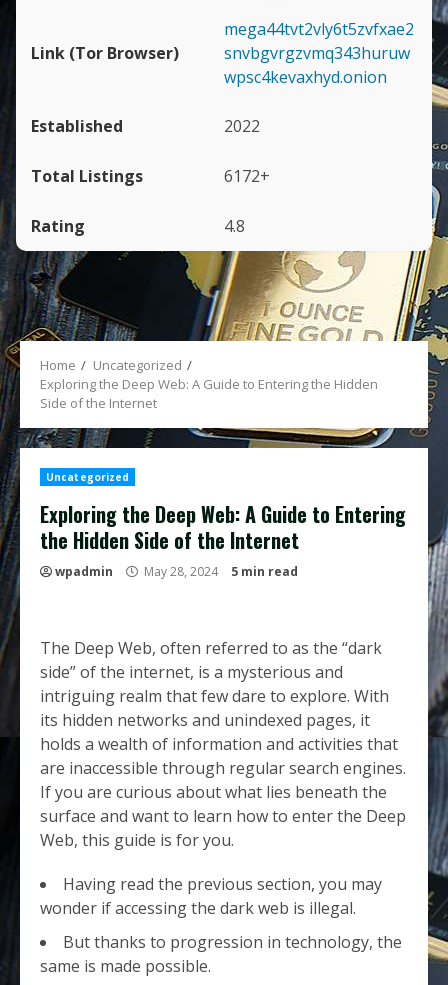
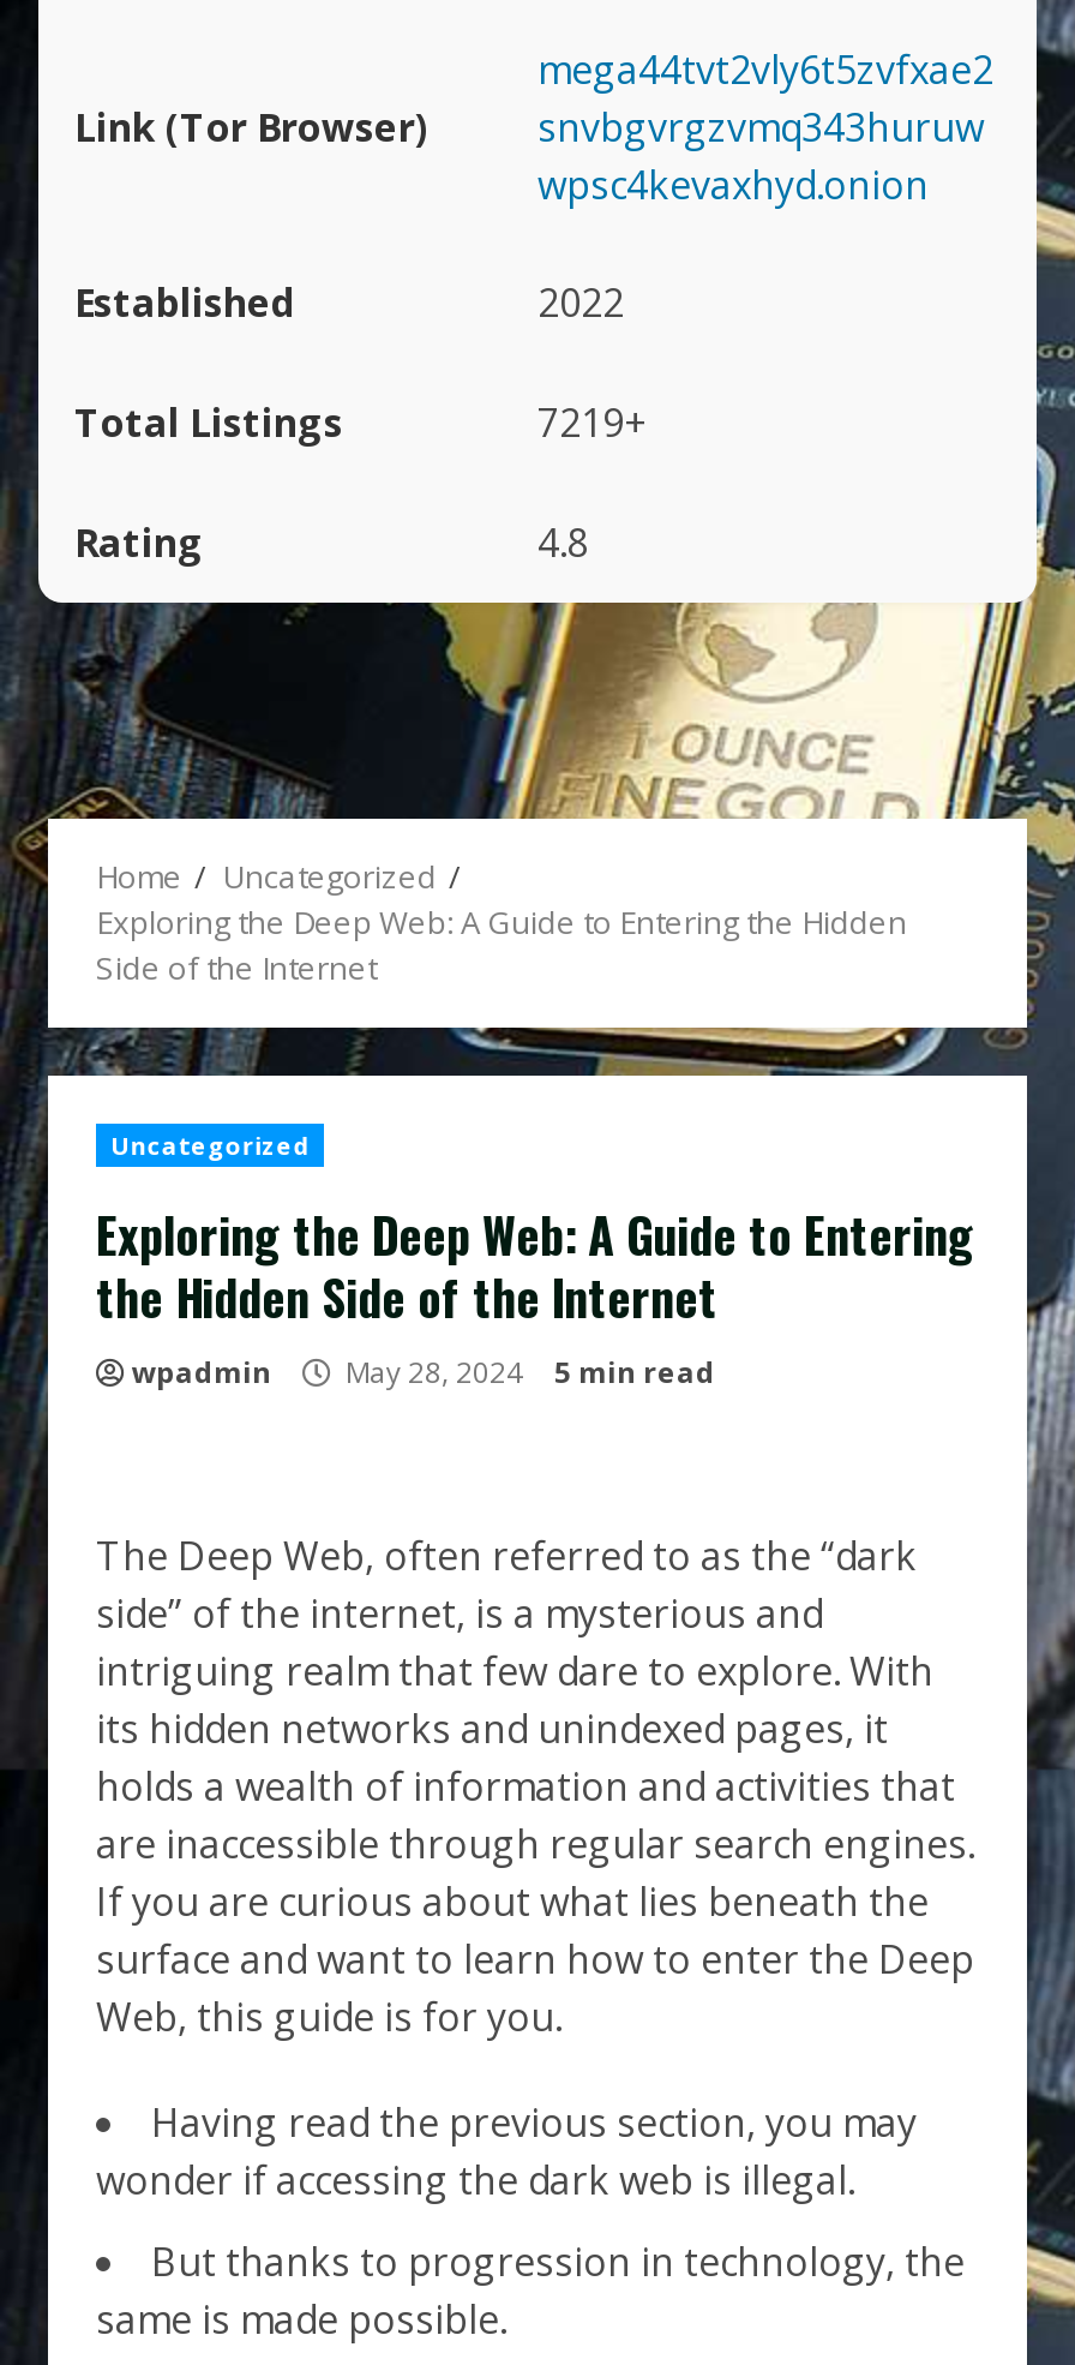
[224,165,270,187] 6172+ -> [537,396,648,449] 7219+

